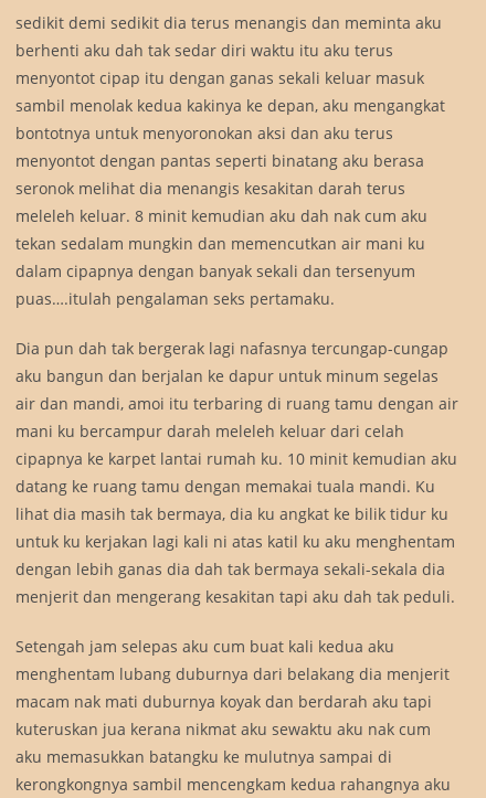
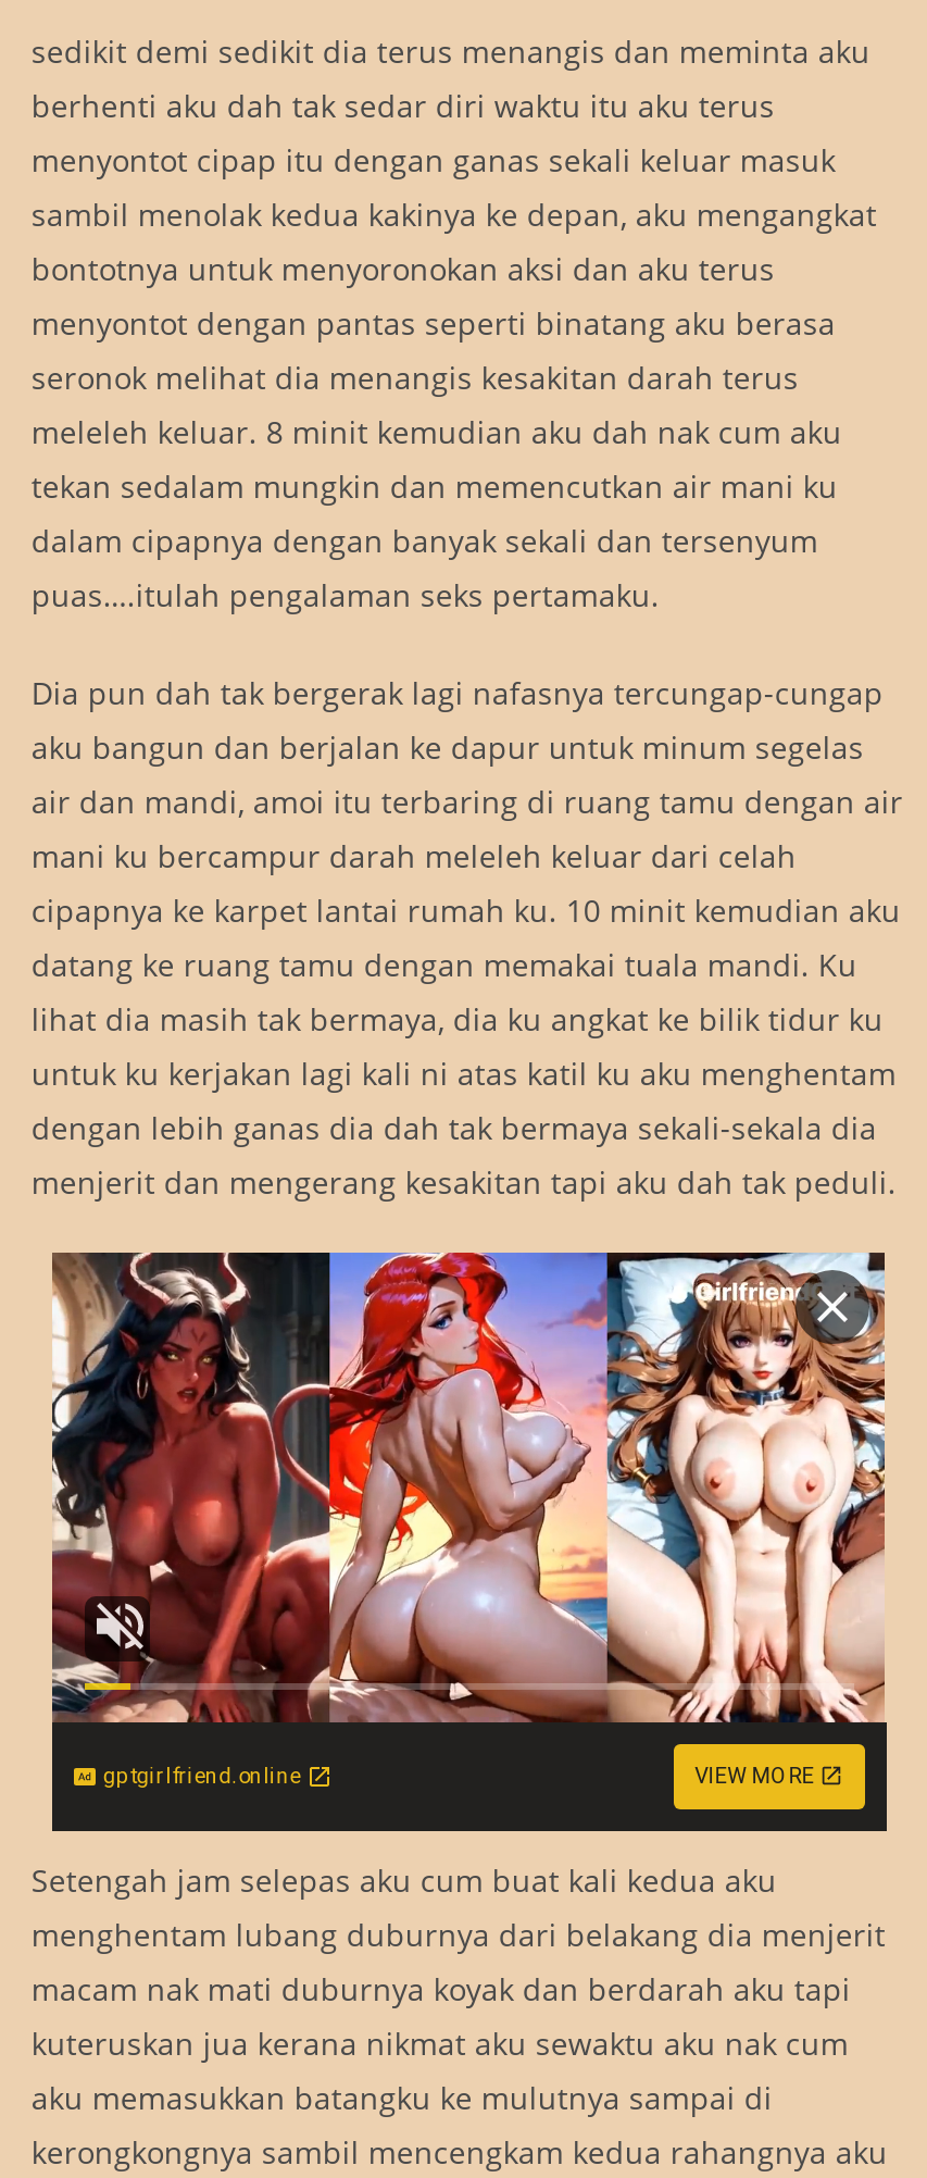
none -> [50,1250,889,1835] [image] | gptgirlfriend.online | VIEW MORE

